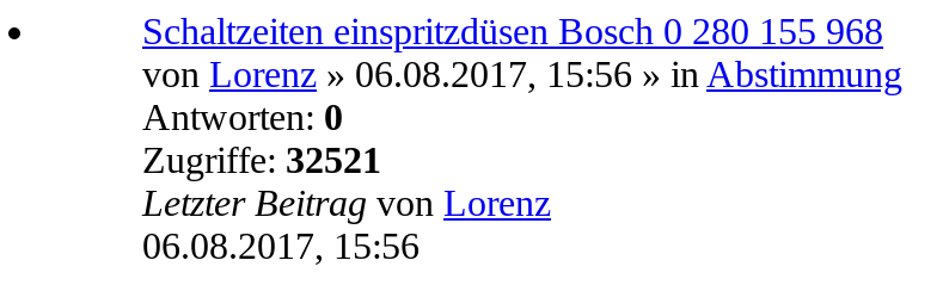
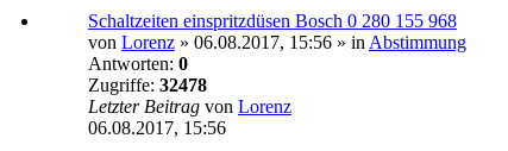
[142,140,381,181] Zugriffe: 32521 -> [88,75,207,95] Zugriffe: 32478

